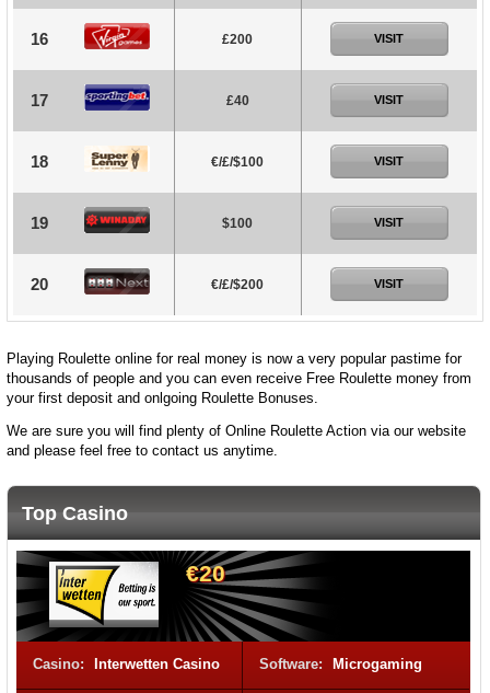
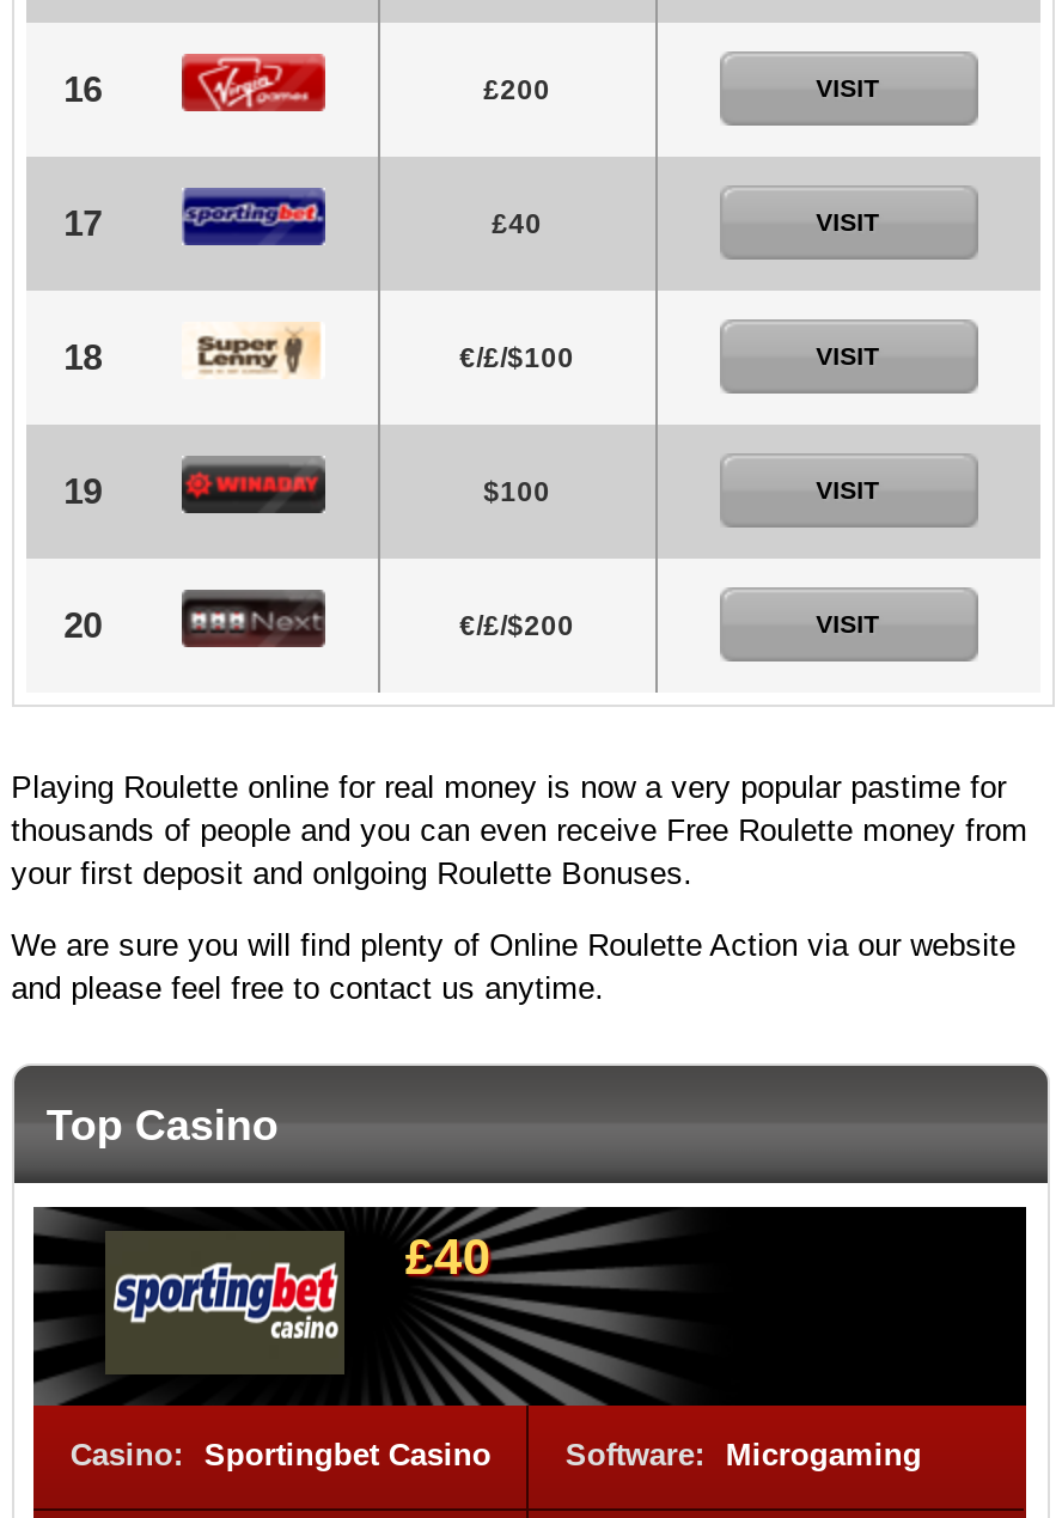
[48,561,226,626] [image] | €20 -> [105,1229,491,1370] [image] | £40
[33,656,220,672] Casino: Interwetten Casino -> [70,1437,491,1473] Casino: Sportingbet Casino

